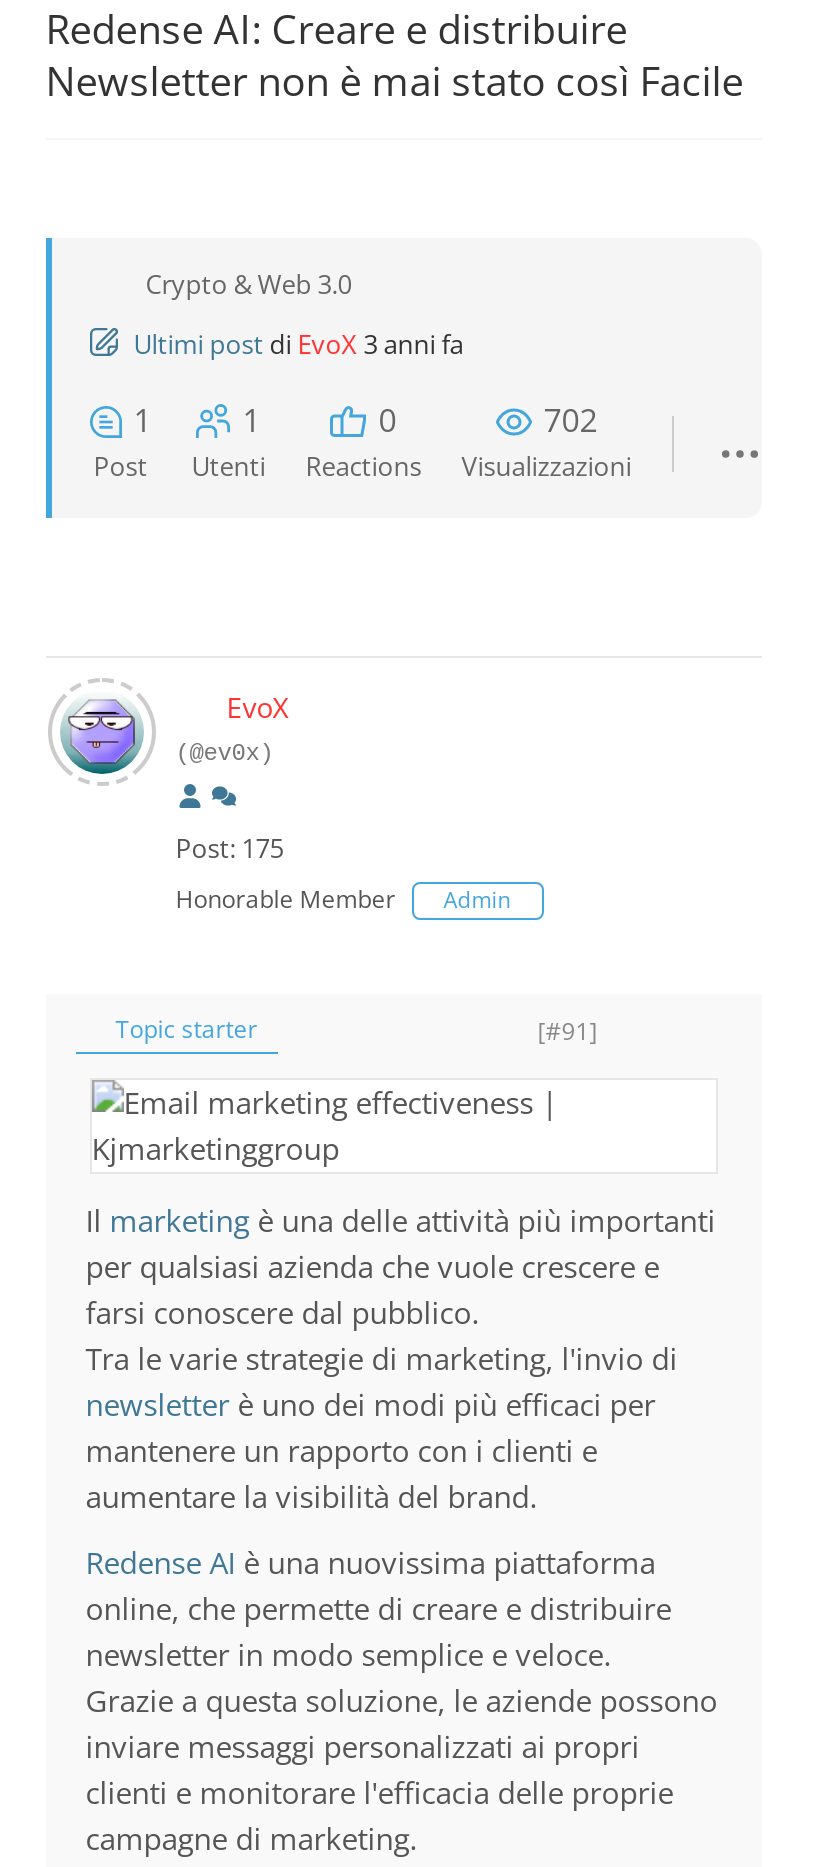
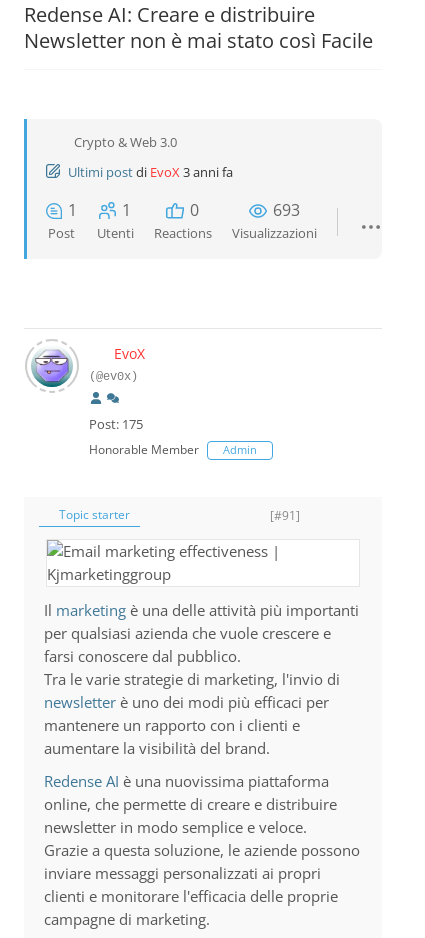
[544,398,598,442] 702 -> [273,199,300,221] 693

